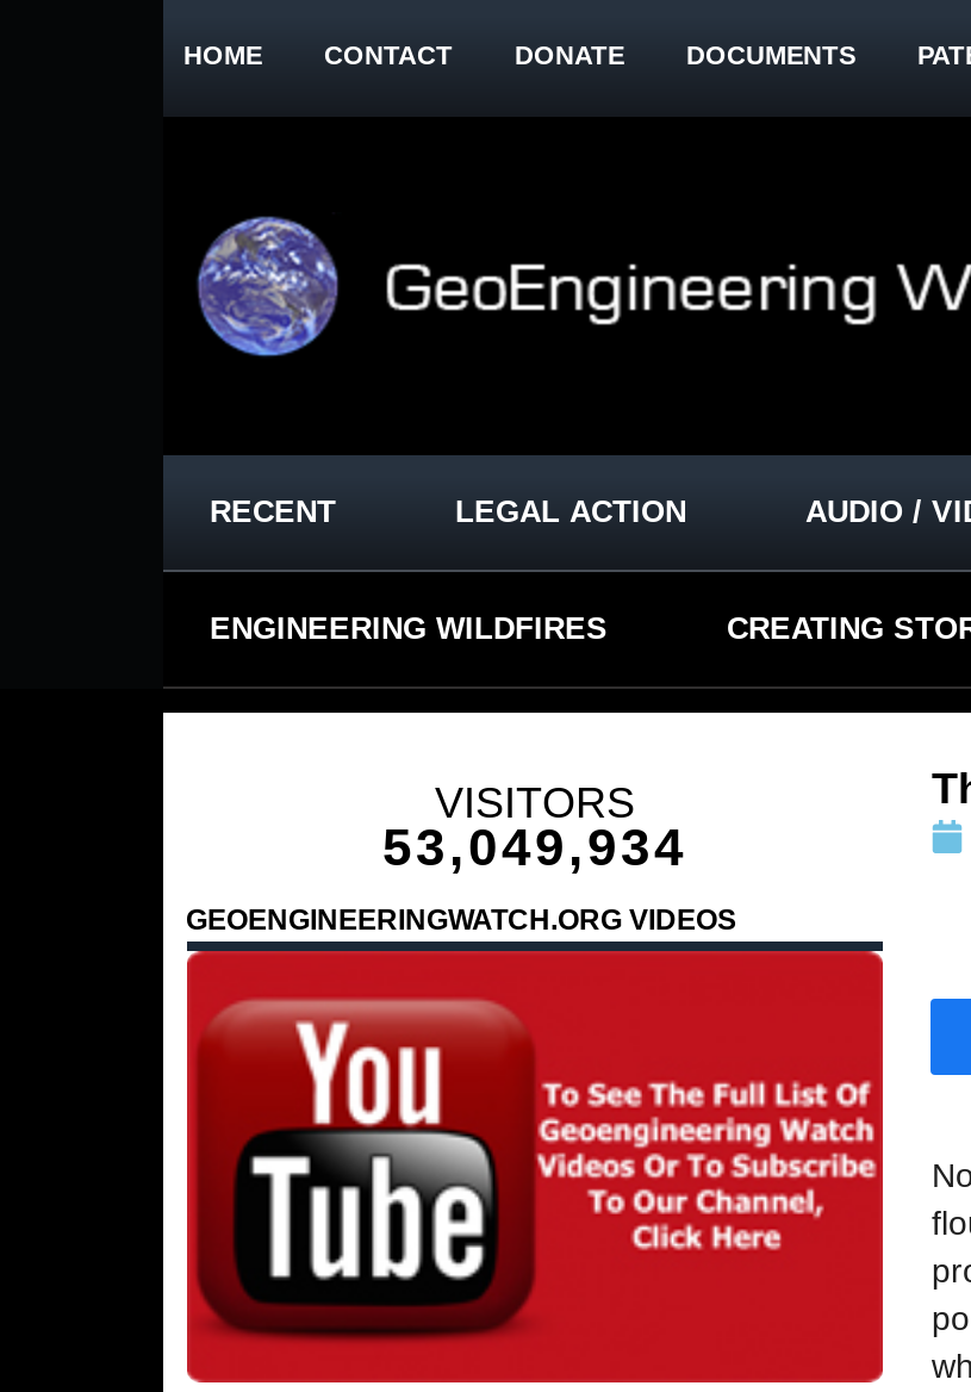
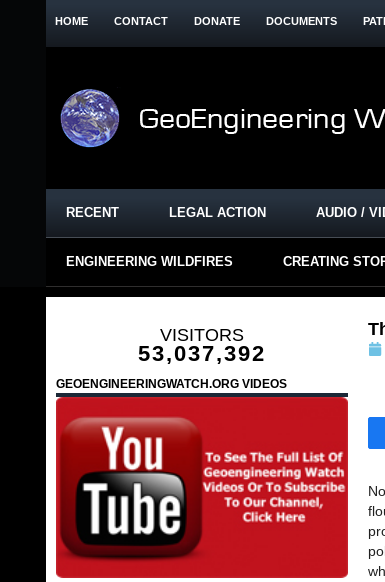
[382,818,687,877] 53,049,934 -> [138,341,266,366] 53,037,392

